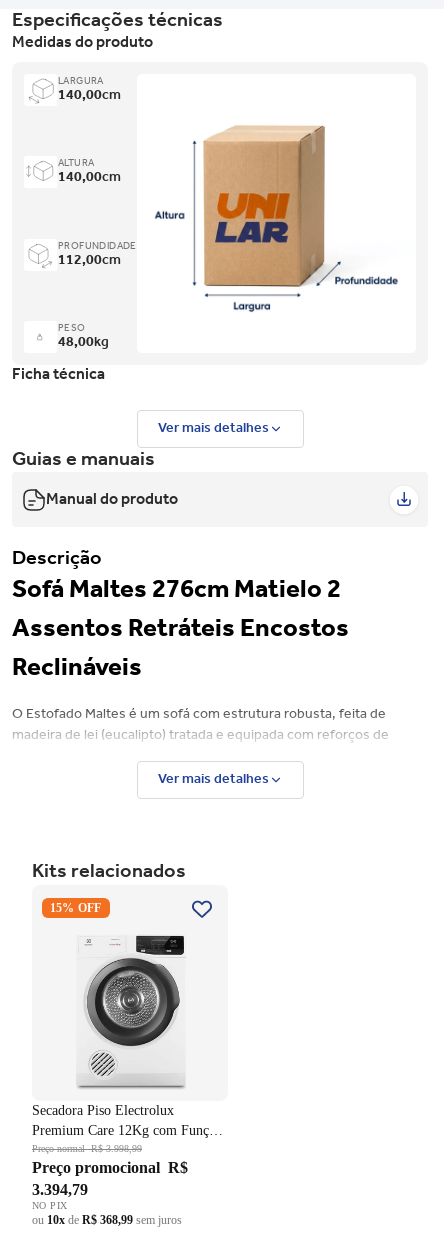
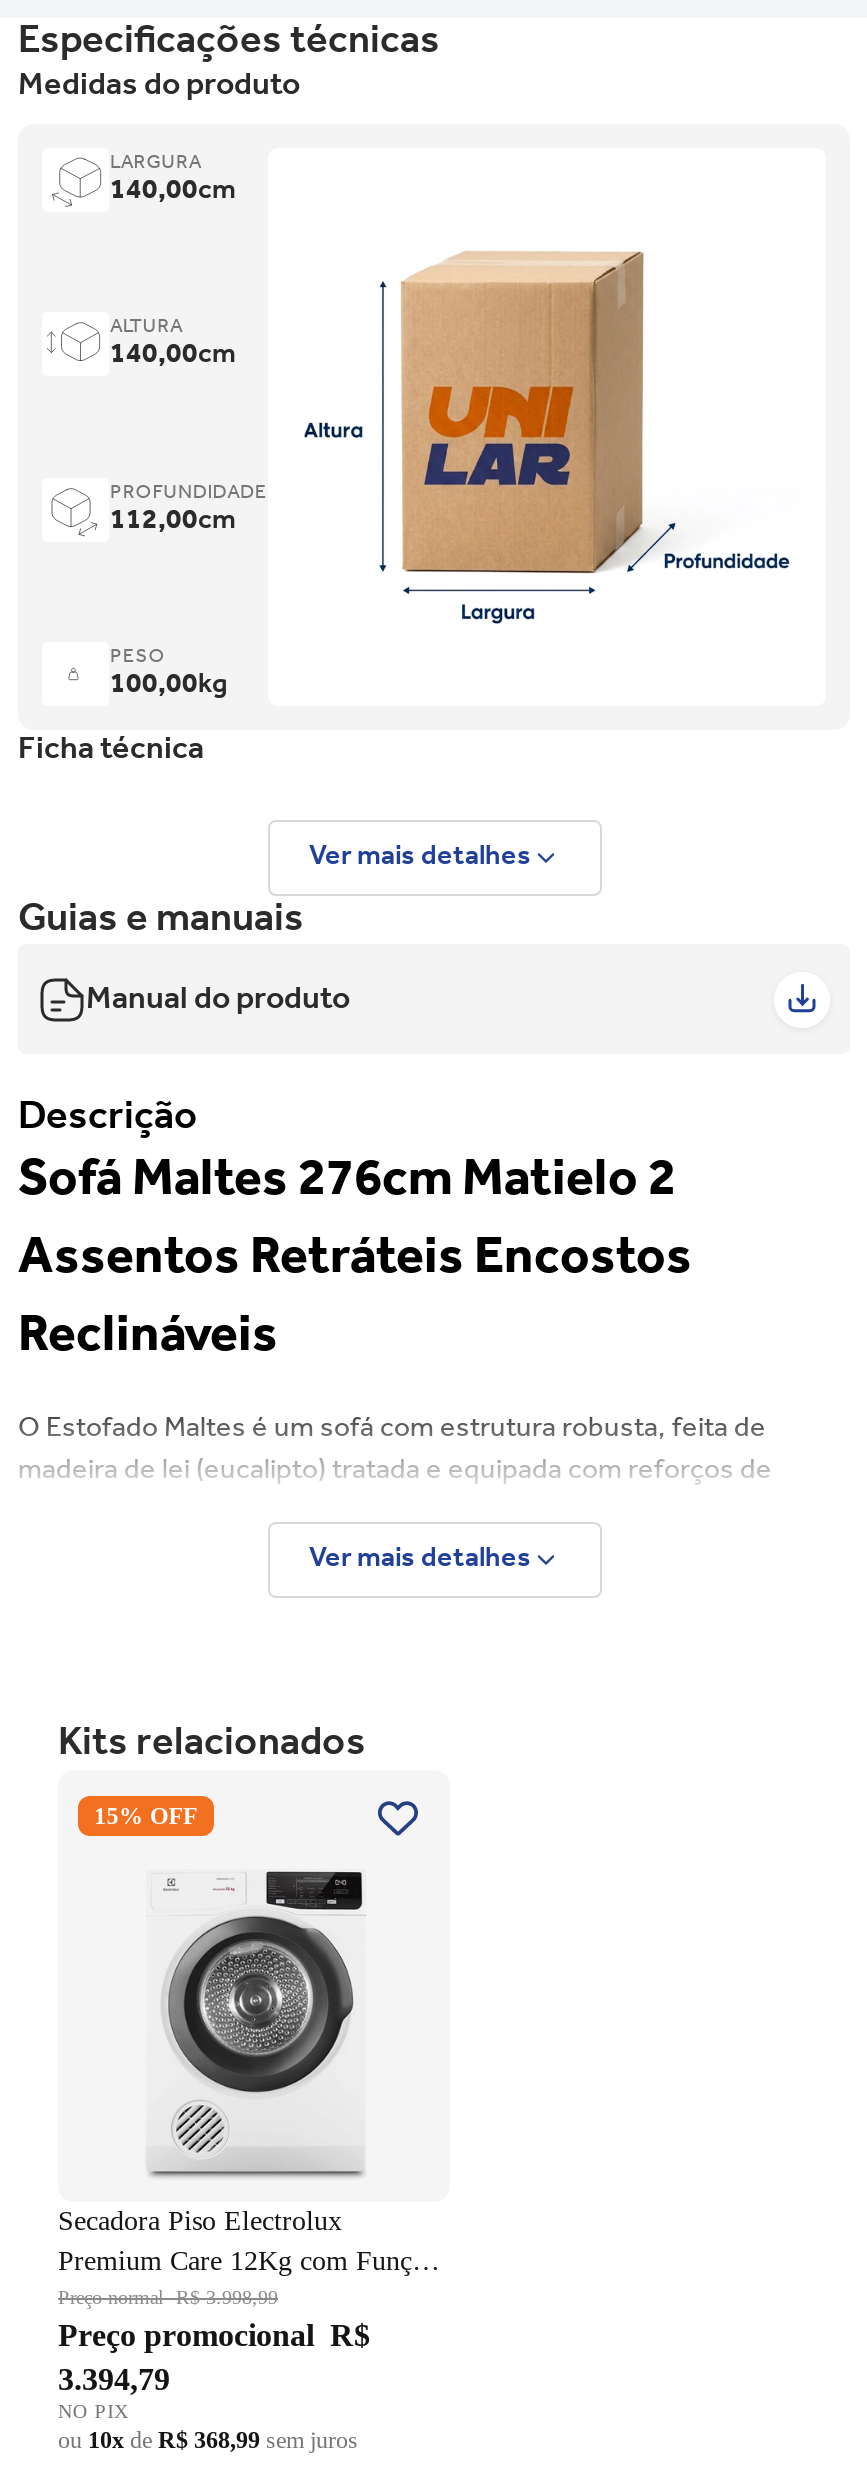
[58,329,109,356] 48,00kg -> [110,658,228,712] 100,00kg

